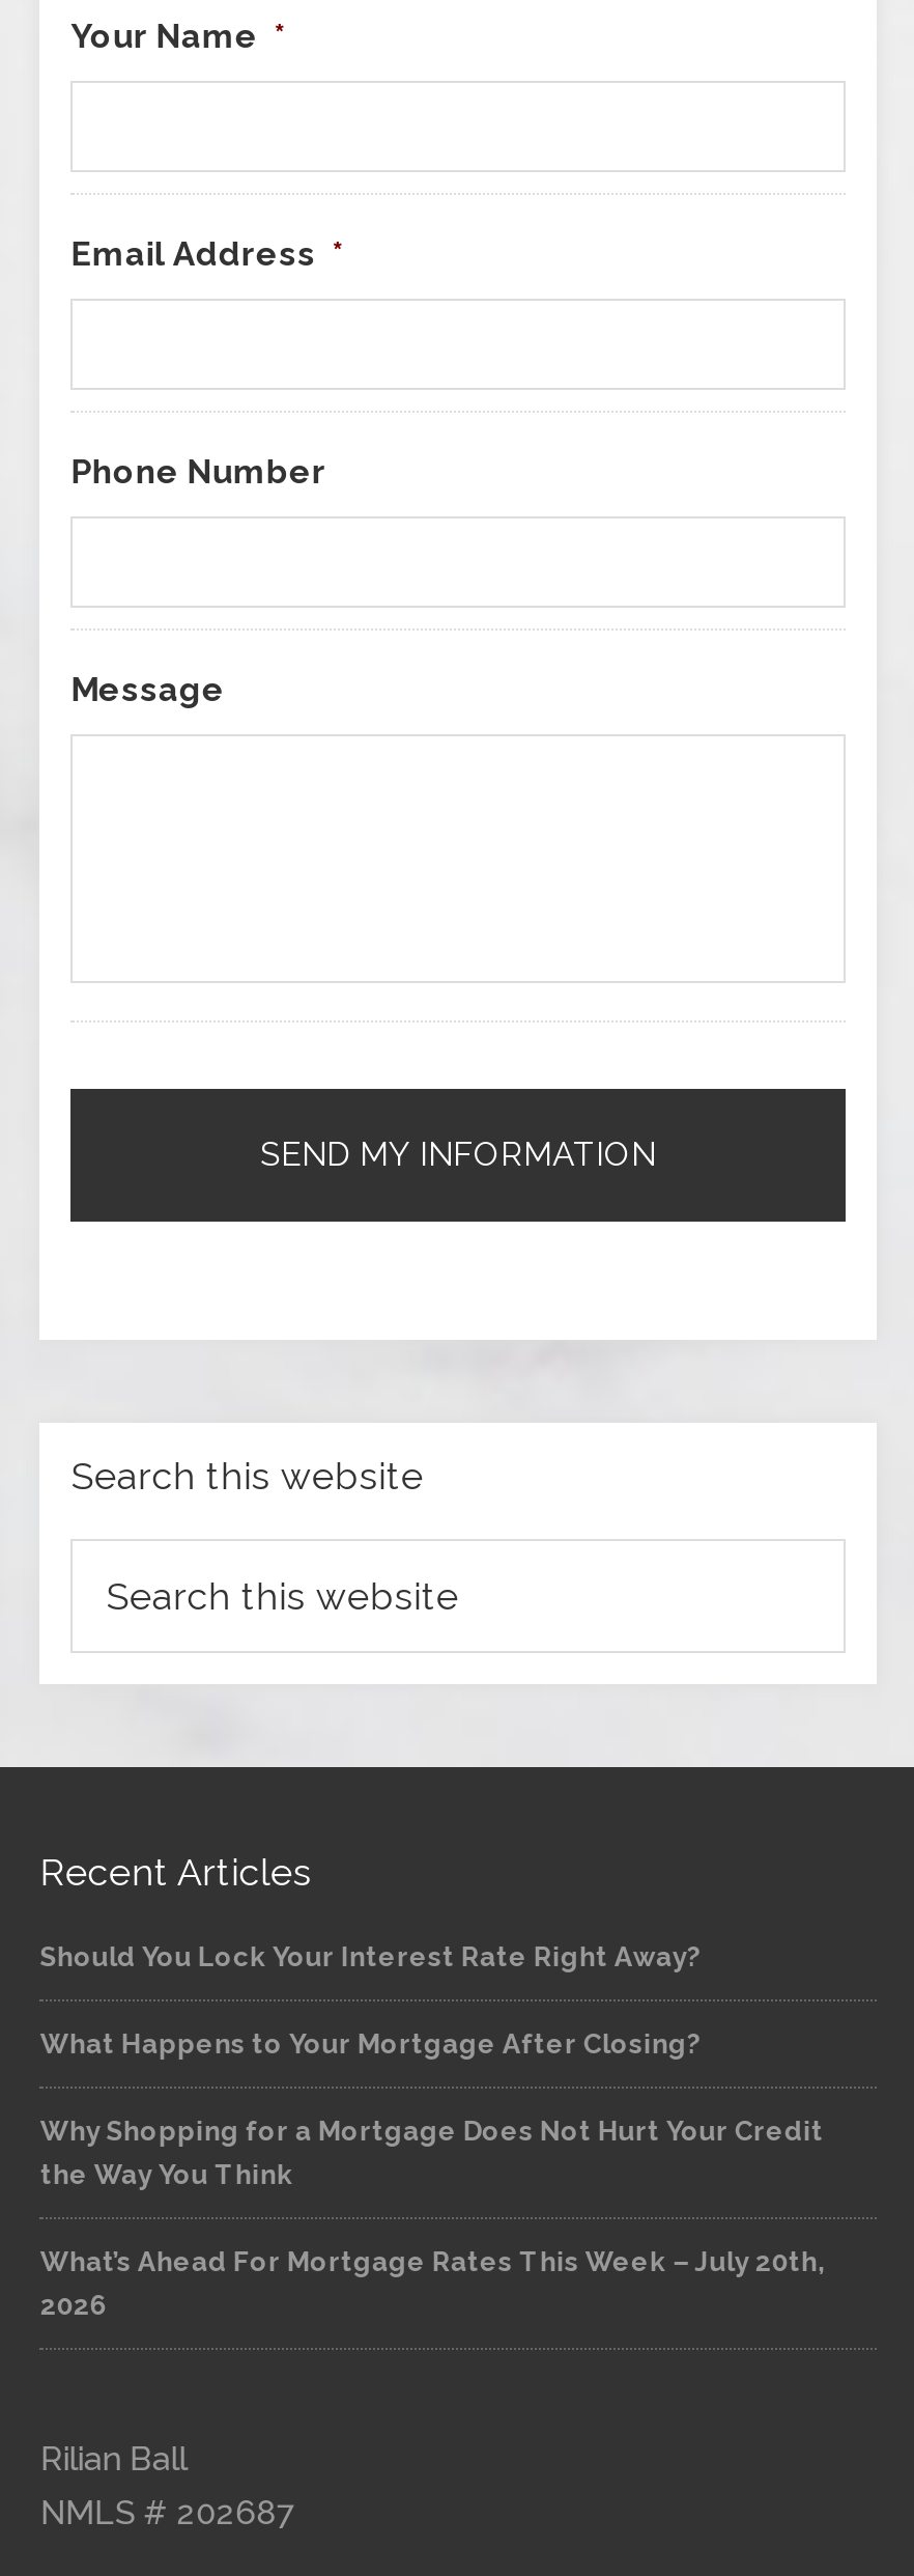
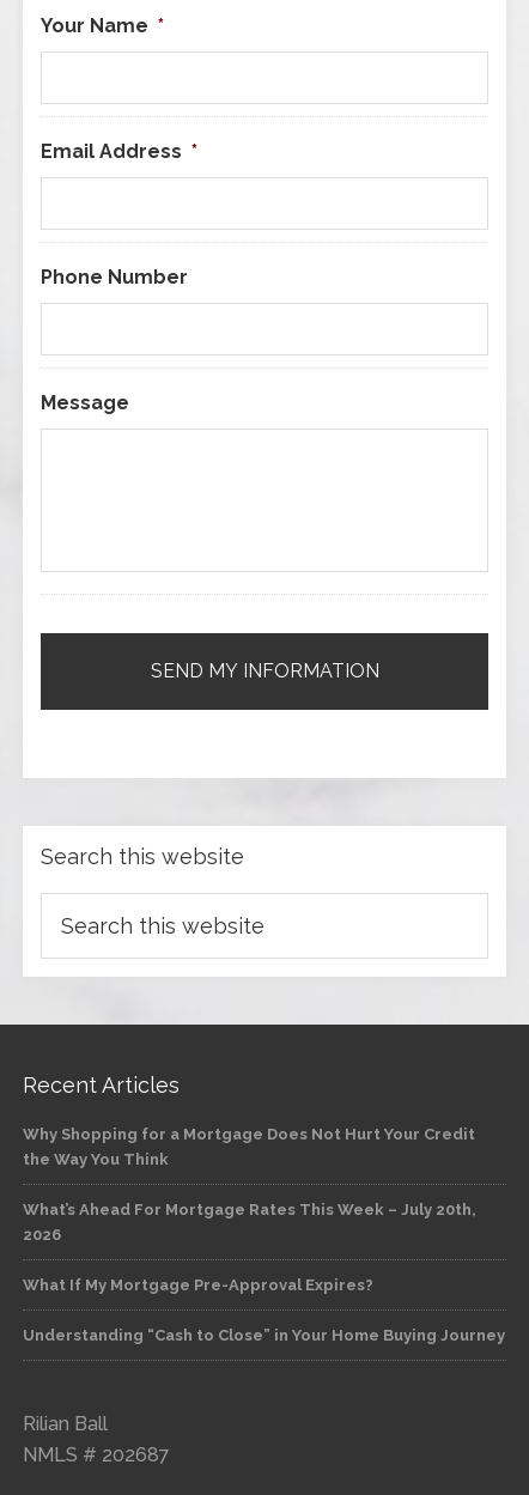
[40,1942,701,2060] Should You Lock Your Interest Rate Right Away? | What Happens to Your Mortgage After Closing? -> none
moved [40,2116,826,2322] -> [23,1125,477,1244]: Why Shopping for a Mortgage Does Not Hurt Your Credit | the Way You Think | What’s Ahead For Mortgage Rates This Week – July 20th, | 2026
none -> [23,1276,506,1345] What If My Mortgage Pre-Approval Expires? | Understanding “Cash to Close” in Your Home Buying Journey

